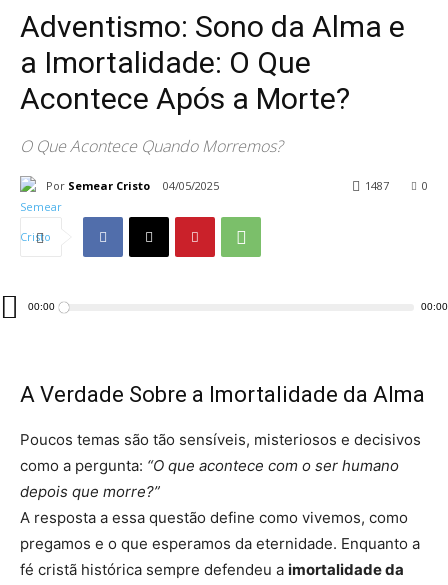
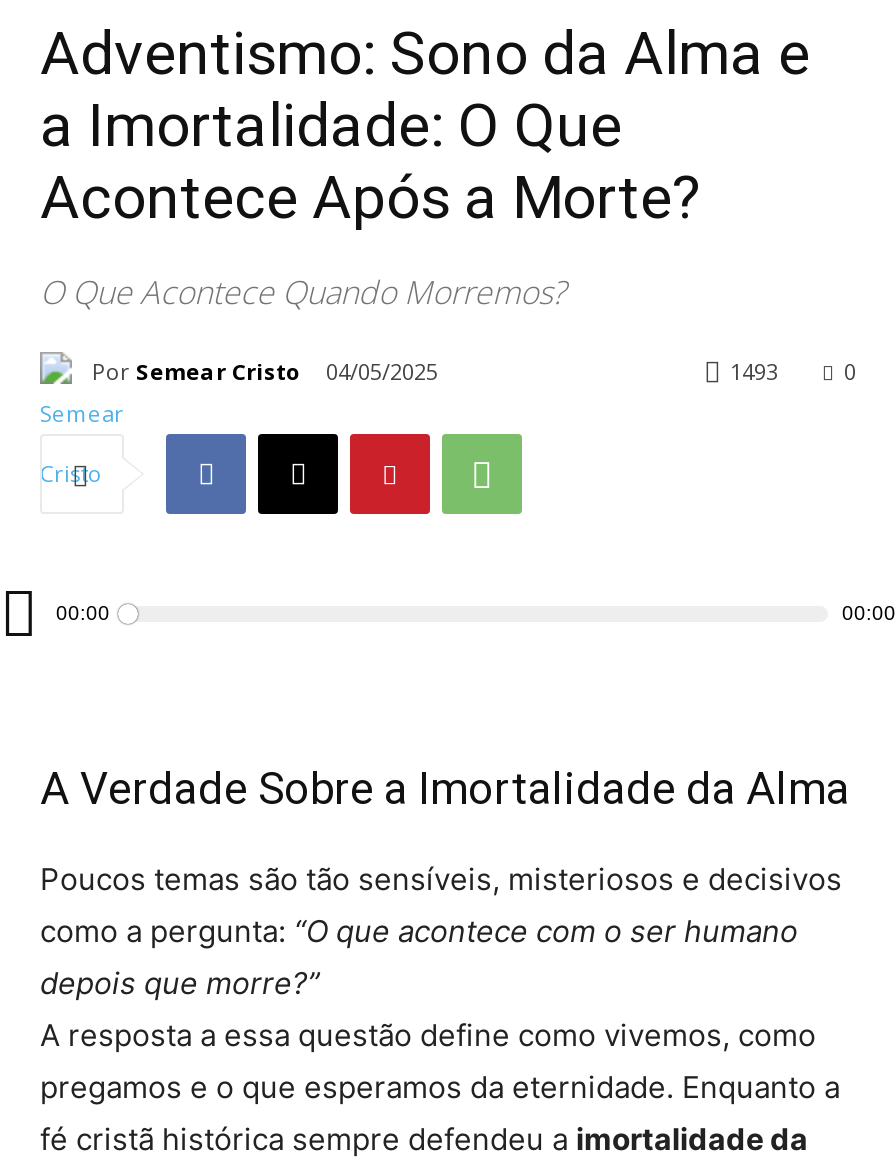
[365,178,389,193] 1487 -> [730,356,778,386] 1493

